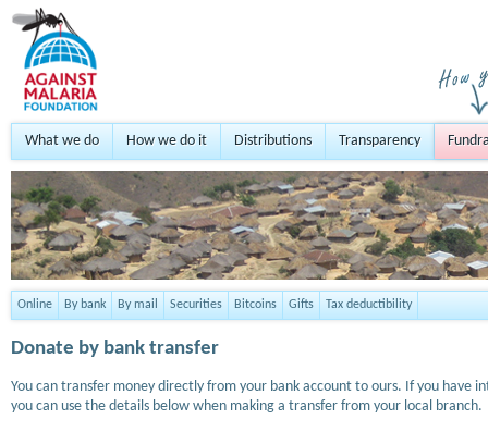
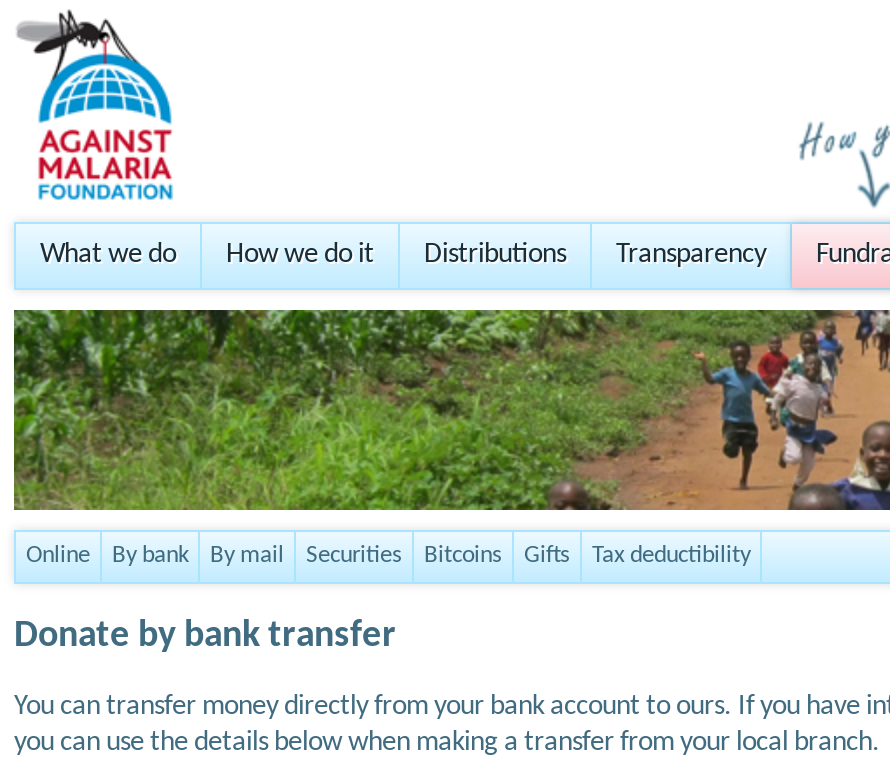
[10,170,485,281] [image] -> [12,308,884,512] [image]

